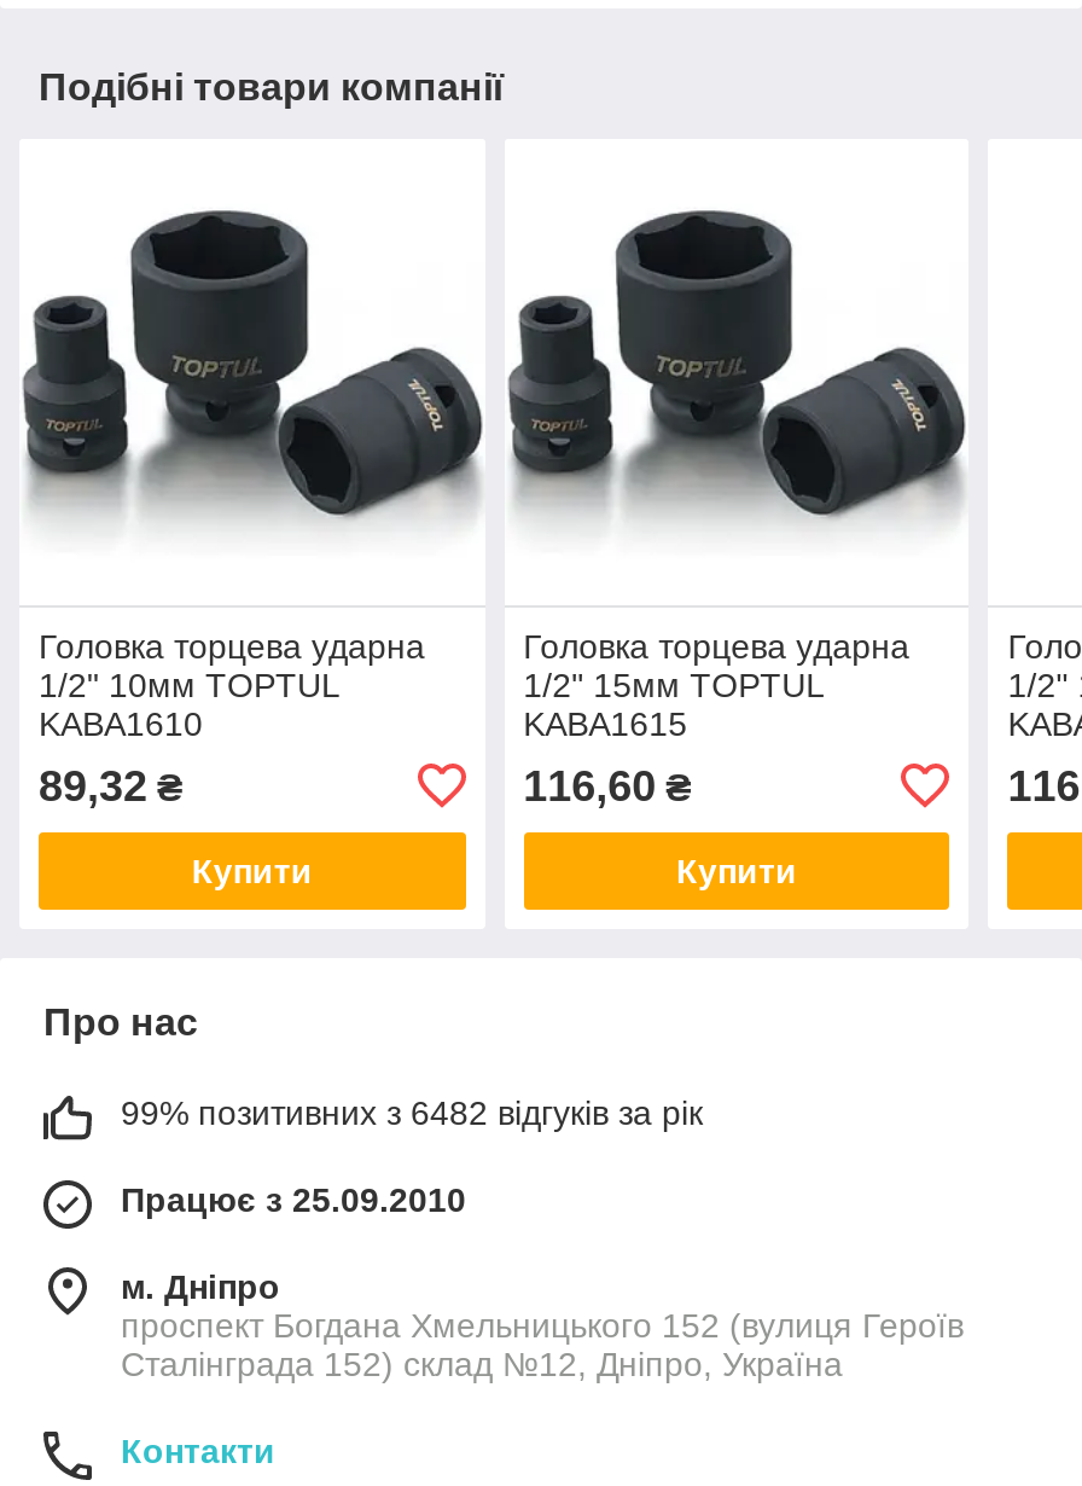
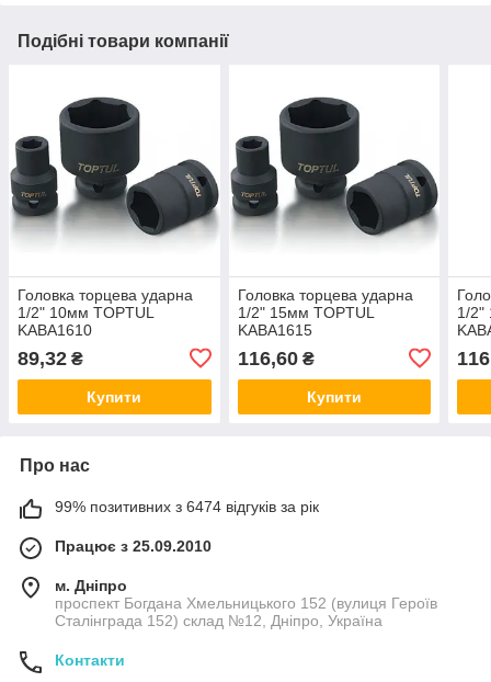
[121,1093,703,1132] 99% позитивних з 6482 відгуків за рік -> [55,498,319,515] 99% позитивних з 6474 відгуків за рік

